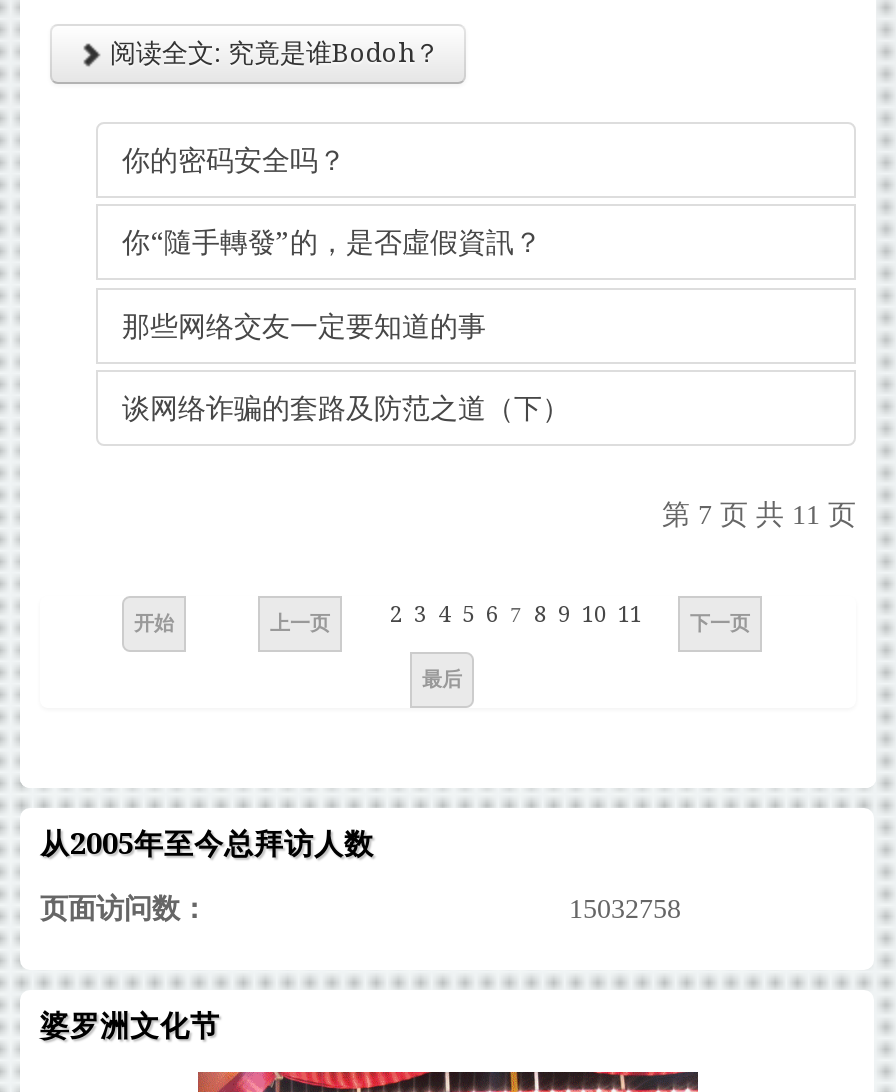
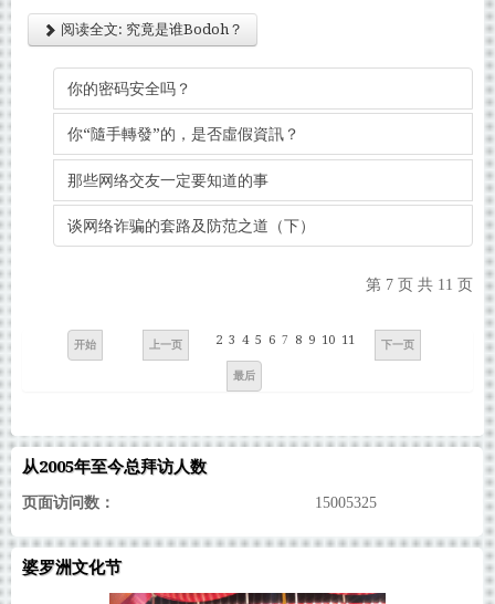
[569,893,681,923] 15032758 -> [314,494,376,511] 15005325

